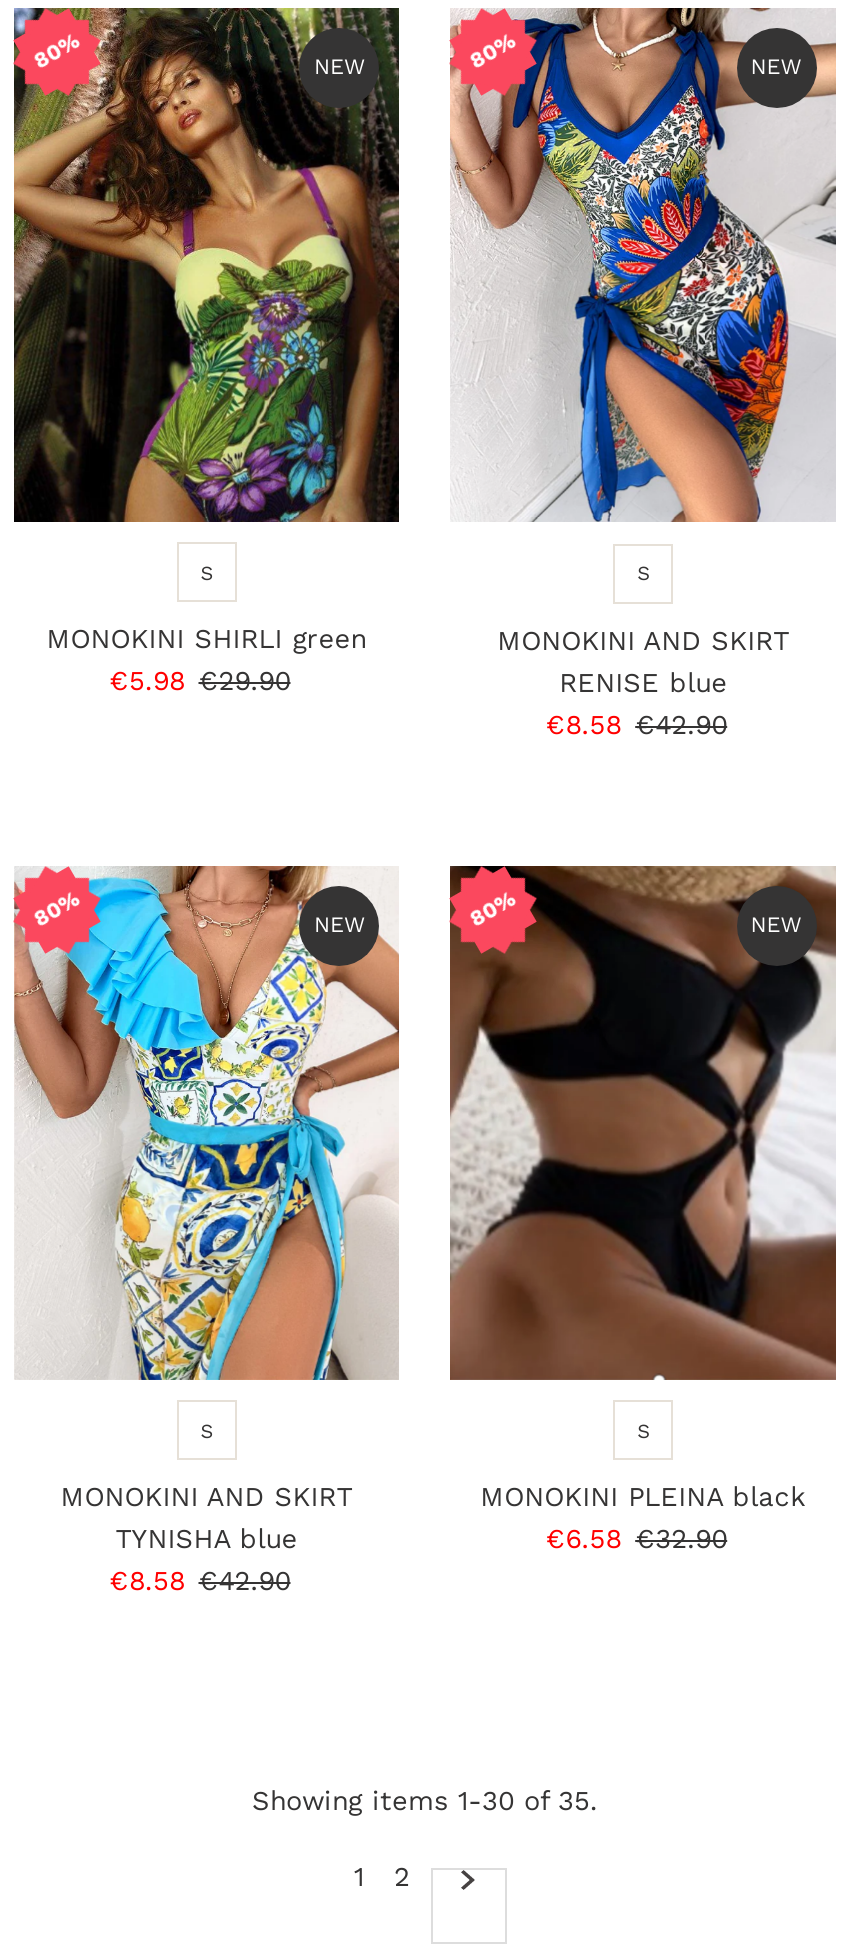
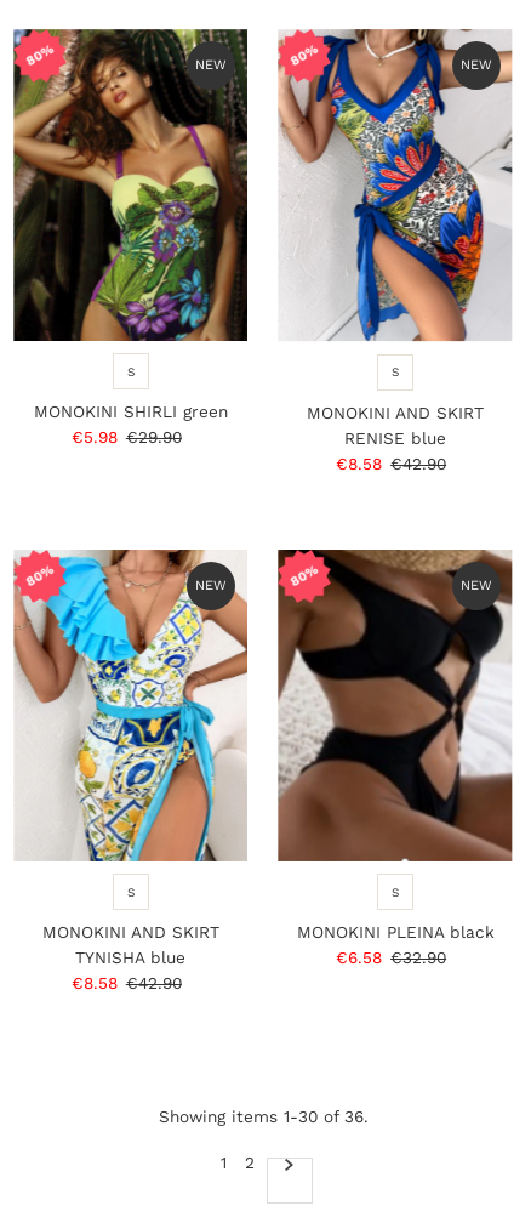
[252,1785,598,1817] Showing items 1-30 of 35. -> [158,1107,368,1126] Showing items 1-30 of 36.

